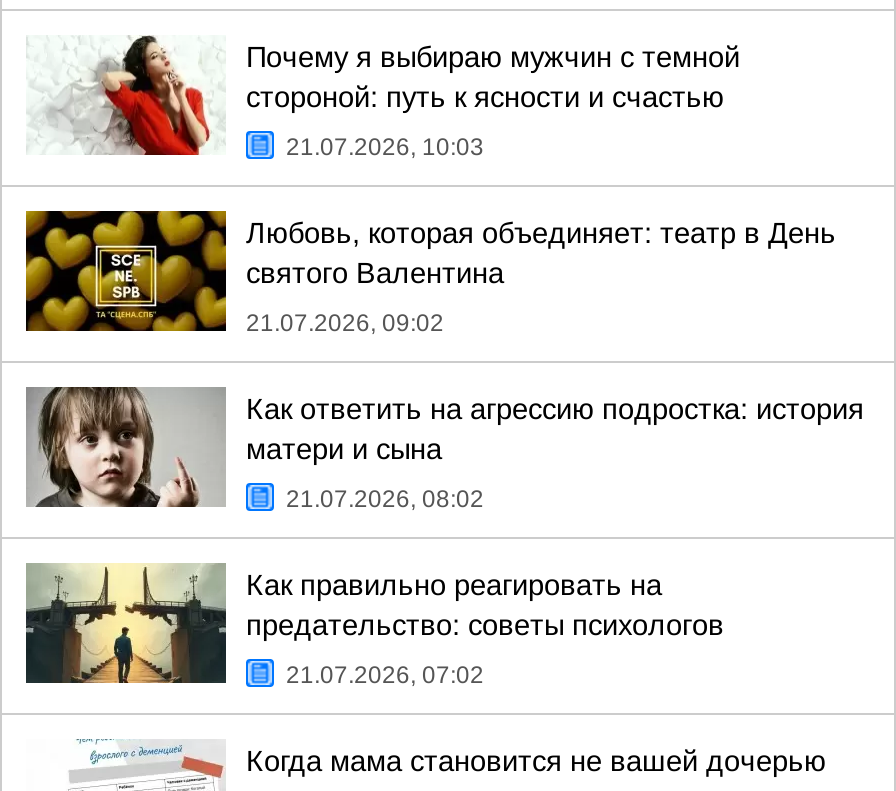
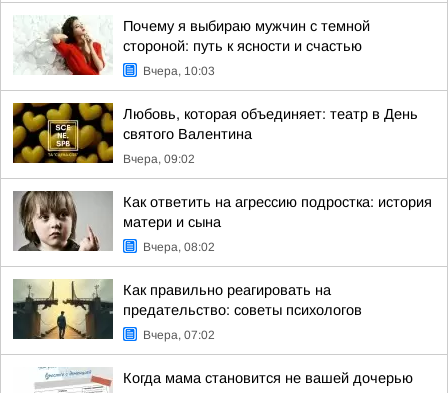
[286,133,484,161] 21.07.2026, 10:03 -> [143,64,215,78] Вчера, 10:03
[246,309,444,337] 21.07.2026, 09:02 -> [123,152,195,166] Вчера, 09:02
[286,485,484,513] 21.07.2026, 08:02 -> [143,240,215,254] Вчера, 08:02
[286,661,484,689] 21.07.2026, 07:02 -> [143,328,215,342] Вчера, 07:02

